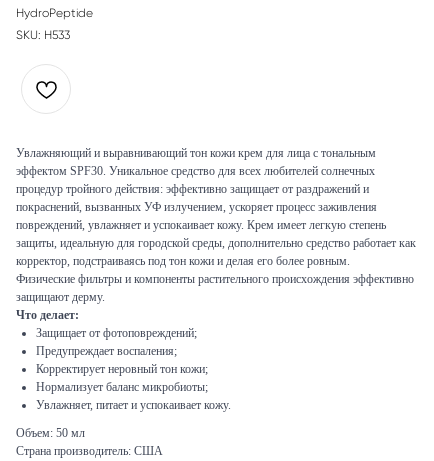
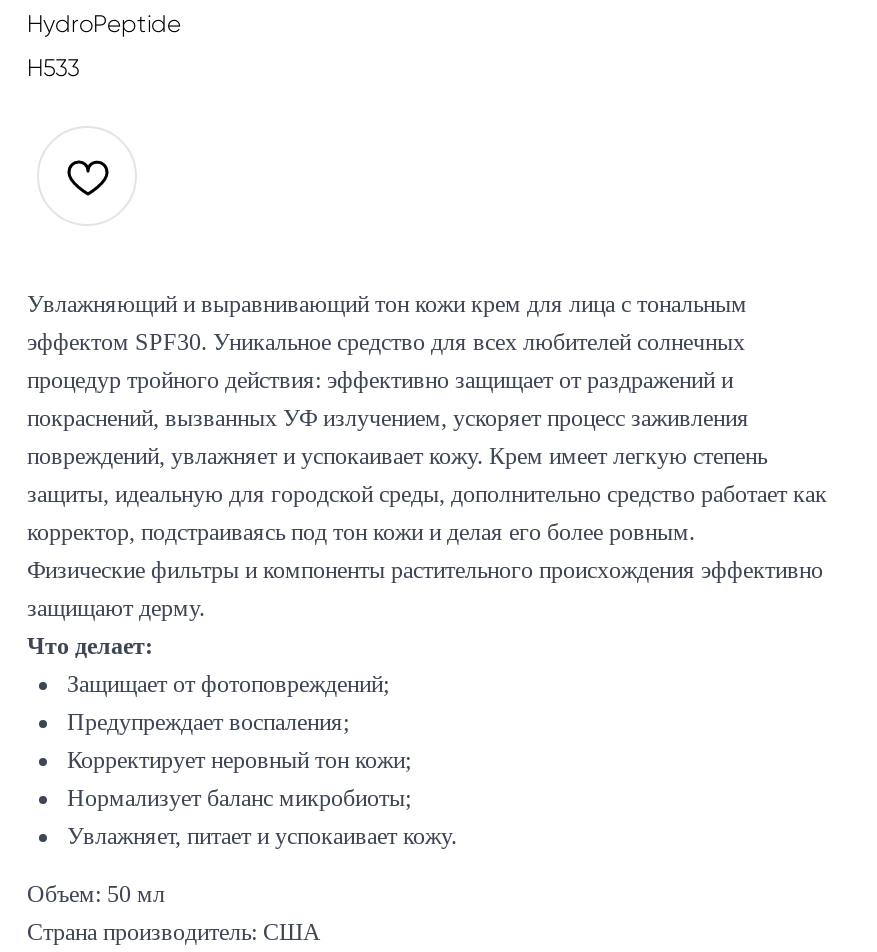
[16,28,70,42] SKU: H533 -> [27,54,79,82] H533

